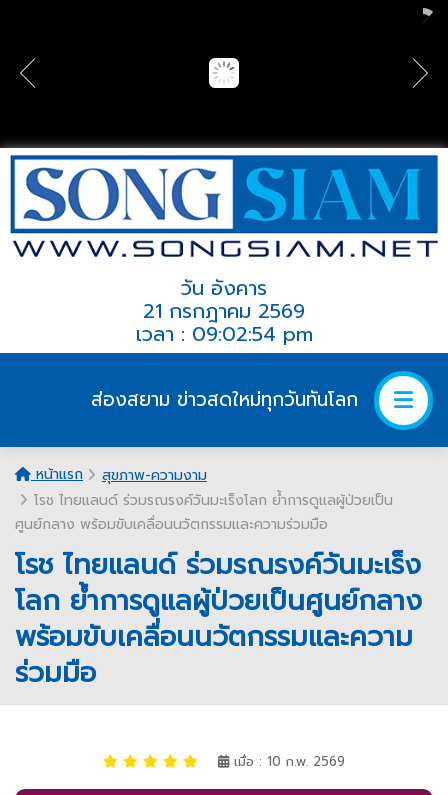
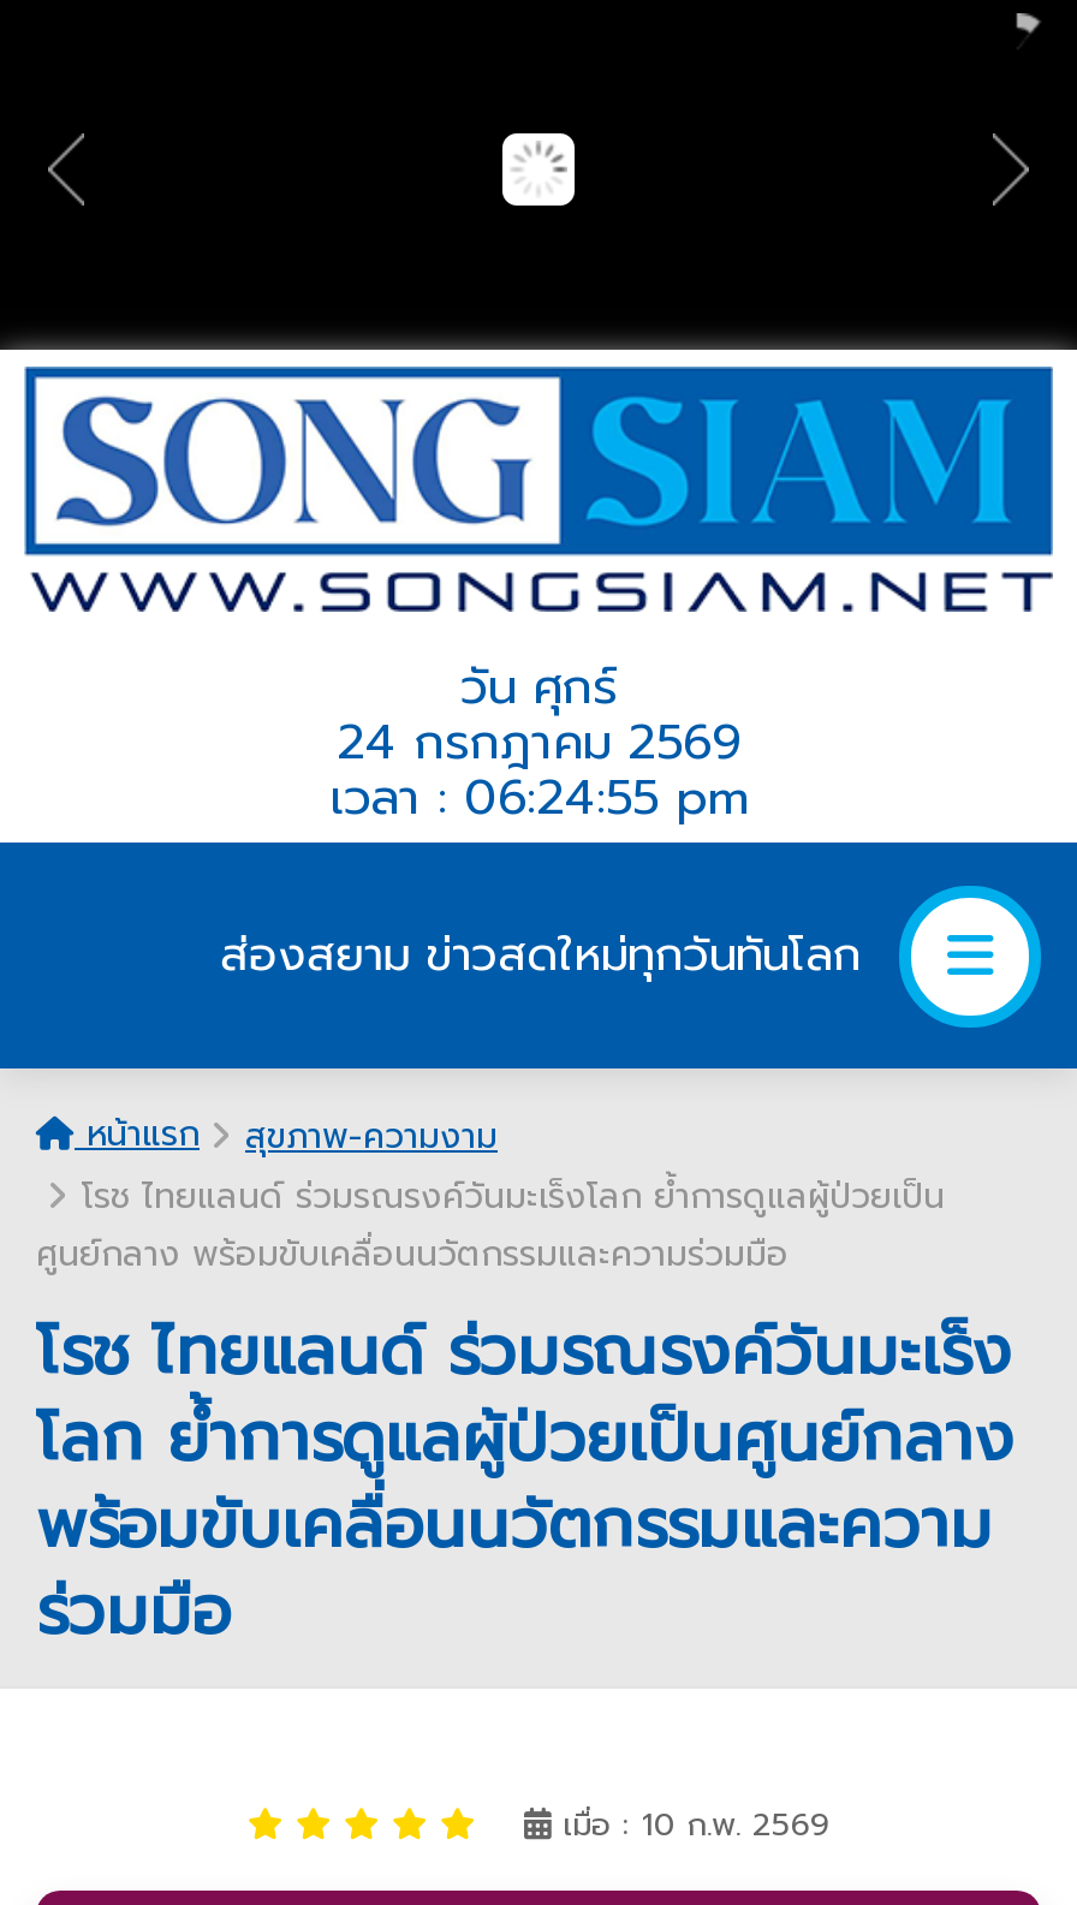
[135,273,312,349] วัน อังคาร | 21 กรกฎาคม 2569 | เวลา : 09:02:54 pm -> [329,650,748,833] วัน ศุกร์ | 24 กรกฎาคม 2569 | เวลา : 06:24:55 pm

